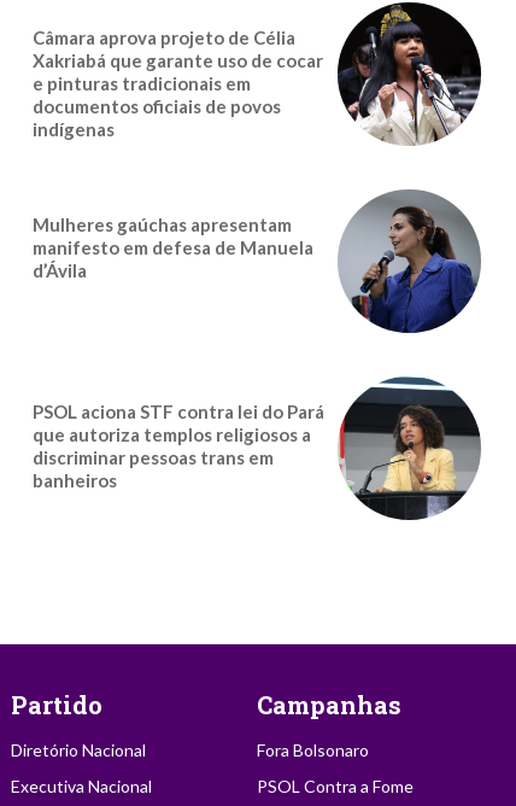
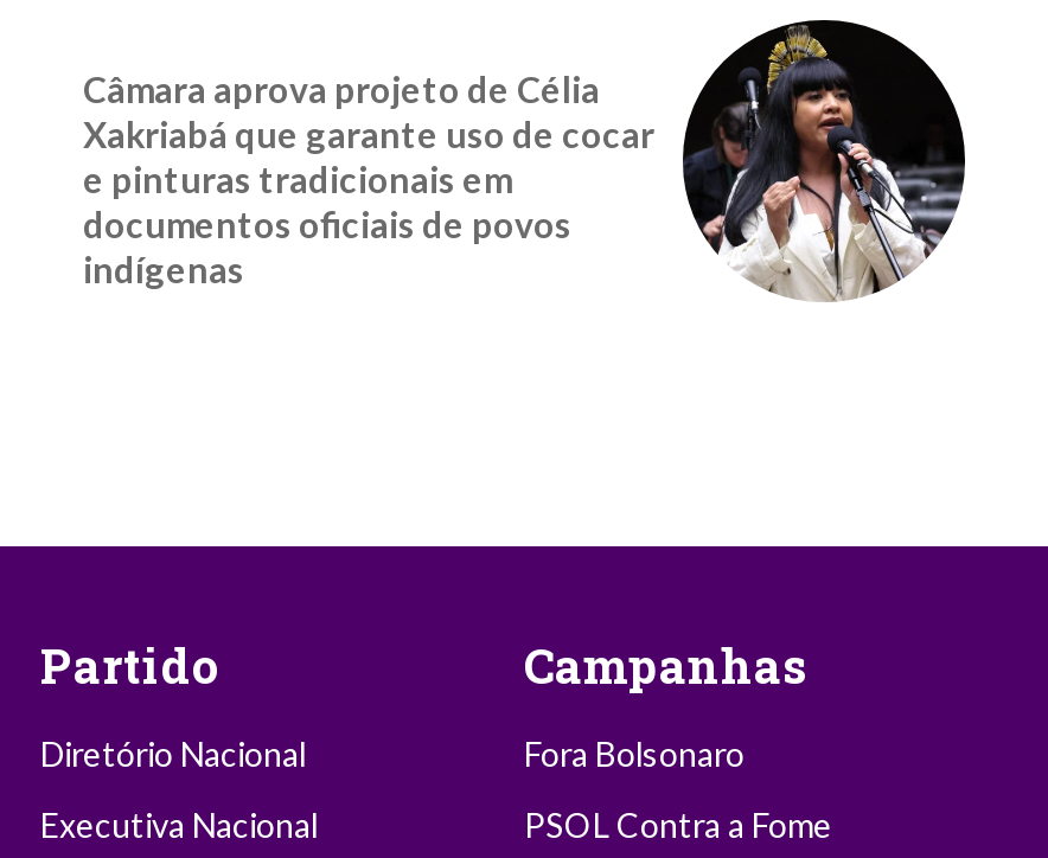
[33,188,482,334] [image] | Mulheres gaúchas apresentam | manifesto em defesa de Manuela | d’Ávila -> none
[33,376,480,520] [image] | PSOL aciona STF contra lei do Pará | que autoriza templos religiosos a | discriminar pessoas trans em | banheiros -> none

